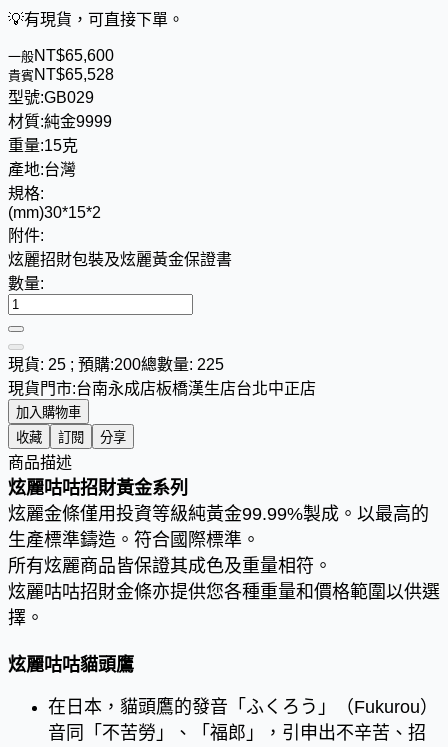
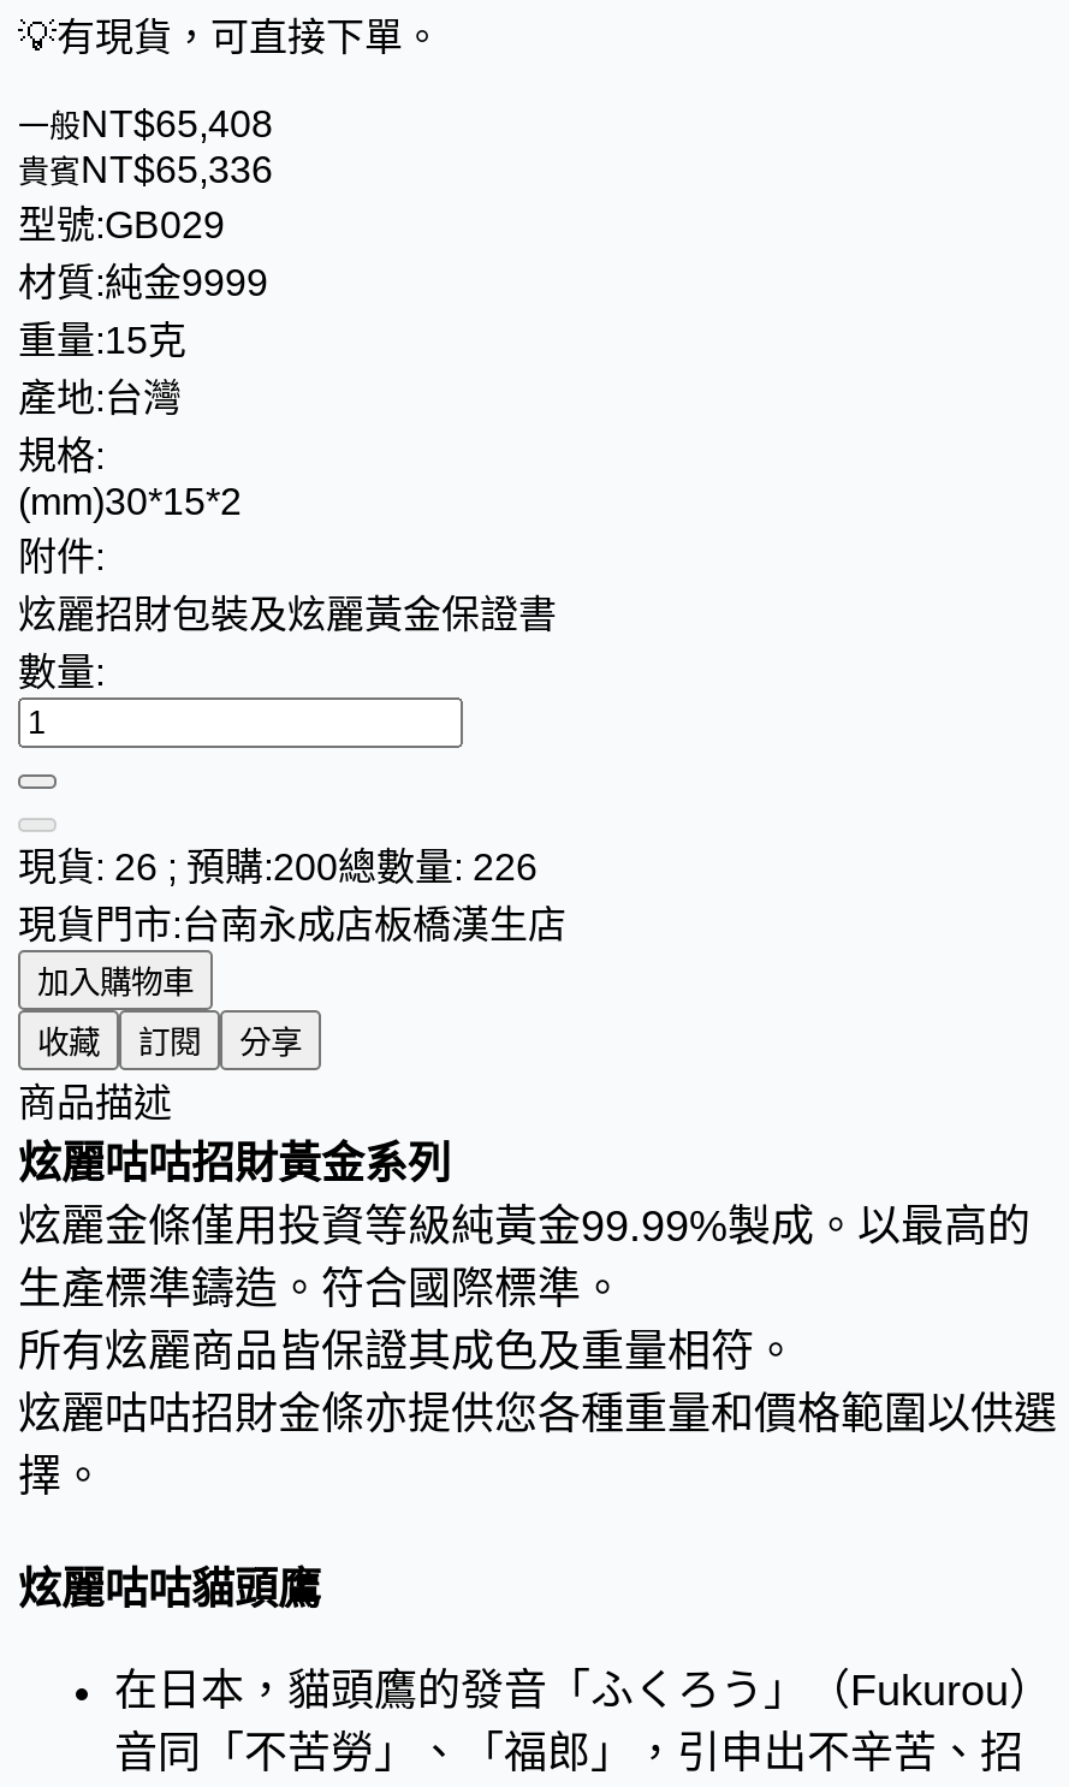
[8,47,114,64] 一般NT$65,600 -> [18,103,273,144] 一般NT$65,408
[8,66,114,83] 貴賓NT$65,528 -> [18,149,273,190] 貴賓NT$65,336
[8,356,316,397] 現貨: 25 ; 預購:200總數量: 225 | 現貨門市:台南永成店板橋漢生店台北中正店 -> [18,847,566,945] 現貨: 26 ; 預購:200總數量: 226 | 現貨門市:台南永成店板橋漢生店

